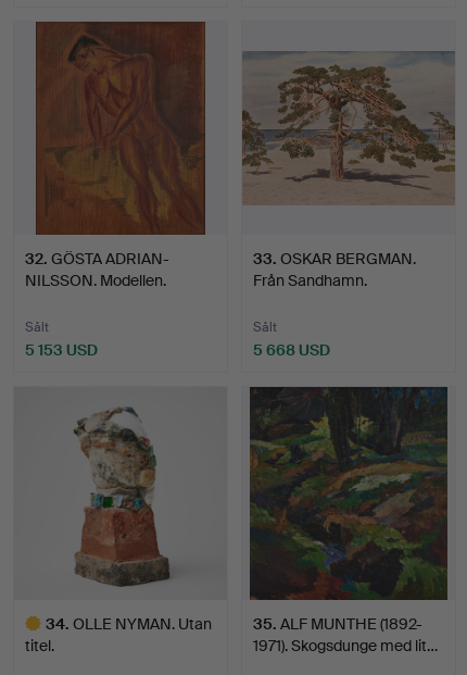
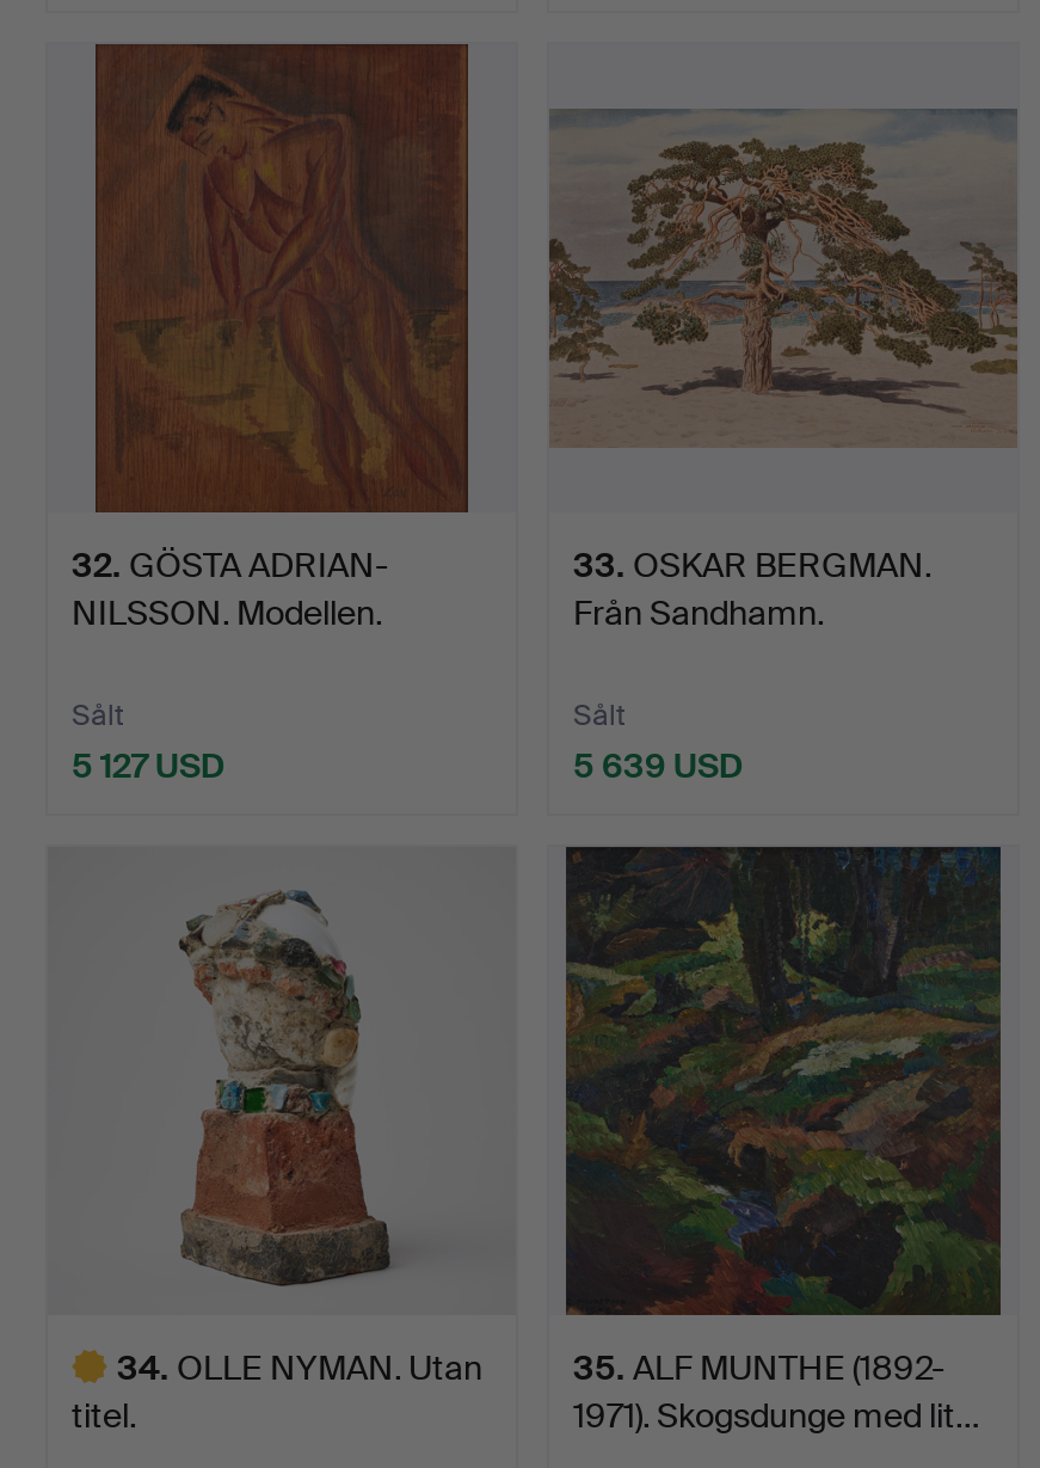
[25,340,98,360] 5 153 USD -> [72,744,224,787] 5 127 USD
[253,340,330,360] 5 668 USD -> [573,744,743,787] 5 639 USD

